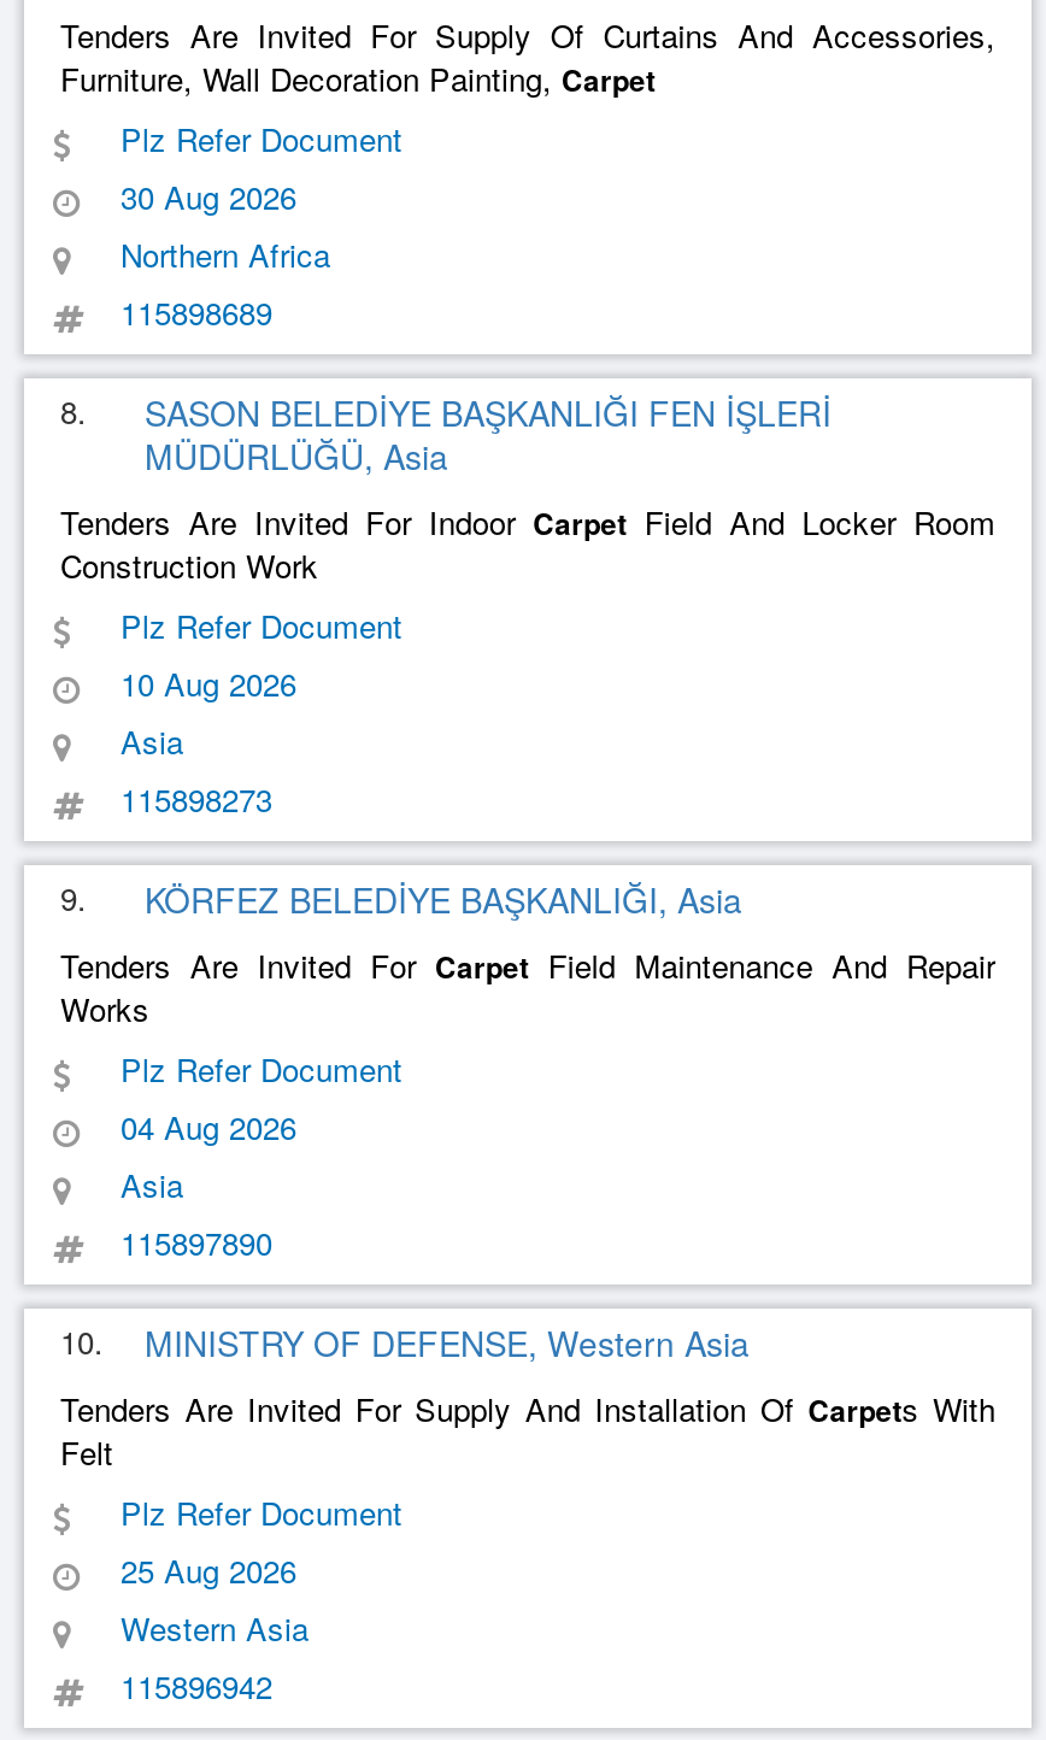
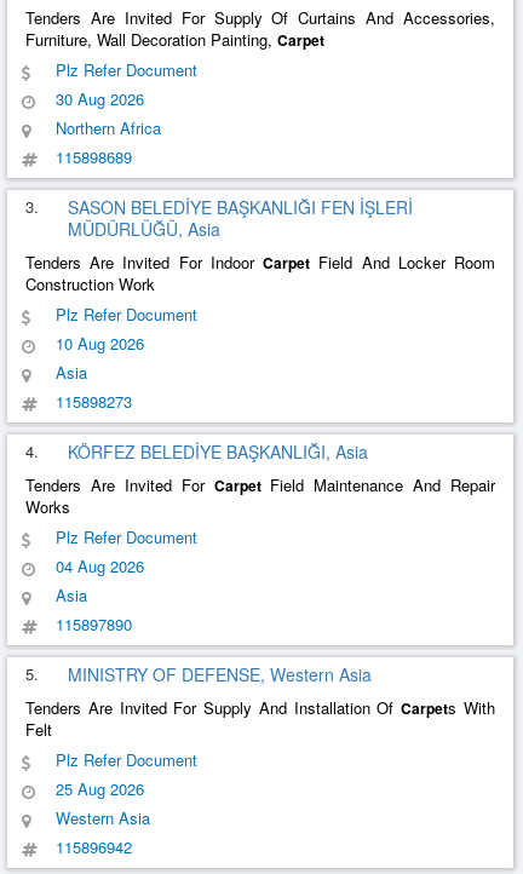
[60,388,831,436] 8. SASON BELEDİYE BAŞKANLIĞI FEN İŞLERİ -> [25,195,413,219] 3. SASON BELEDİYE BAŞKANLIĞI FEN İŞLERİ
[60,875,742,923] 9. KÖRFEZ BELEDİYE BAŞKANLIĞI, Asia -> [25,439,368,464] 4. KÖRFEZ BELEDİYE BAŞKANLIĞI, Asia
[60,1318,750,1366] 10. MINISTRY OF DEFENSE, Western Asia -> [25,662,372,686] 5. MINISTRY OF DEFENSE, Western Asia

